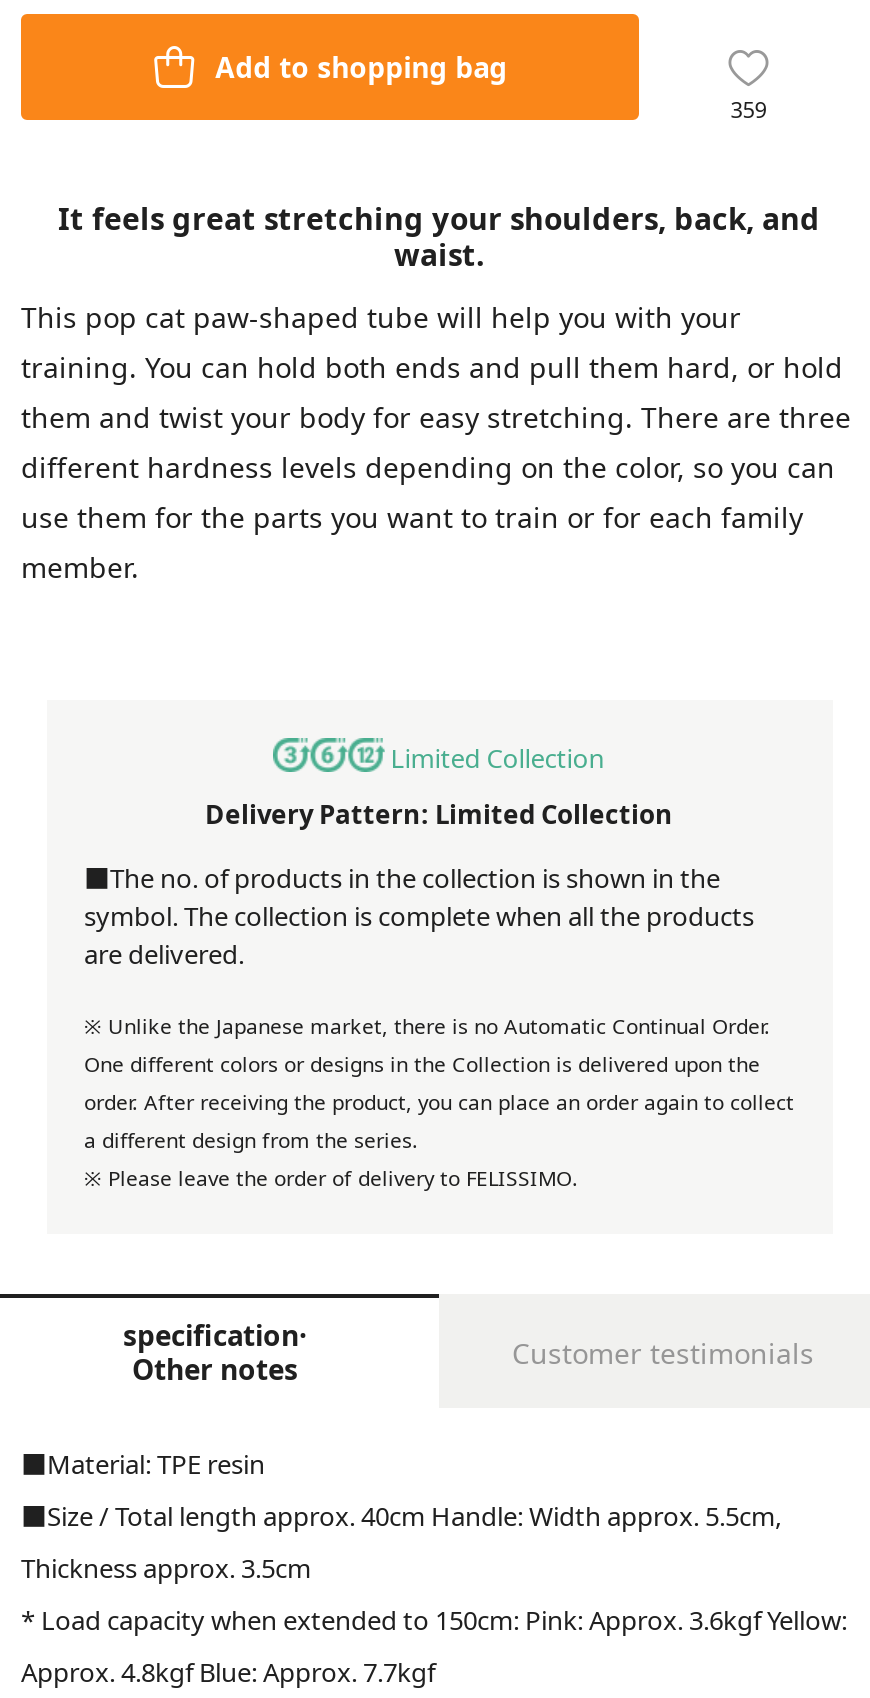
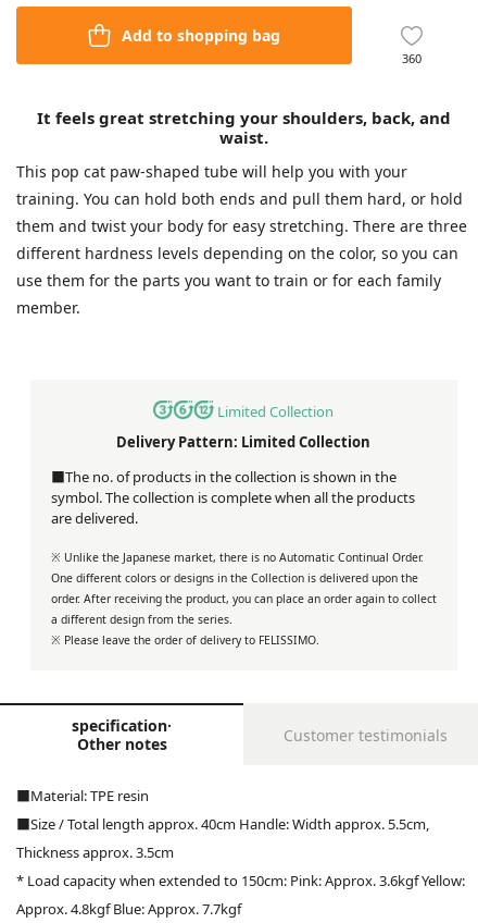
[730,94,766,124] 359 -> [402,50,421,66] 360

